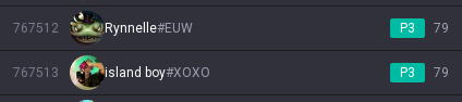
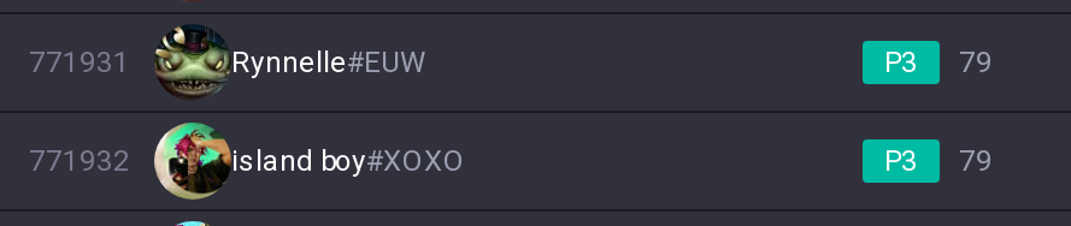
[13,21,59,36] 767512 -> [29,46,130,79] 771931
[13,65,59,80] 767513 -> [29,144,130,178] 771932

